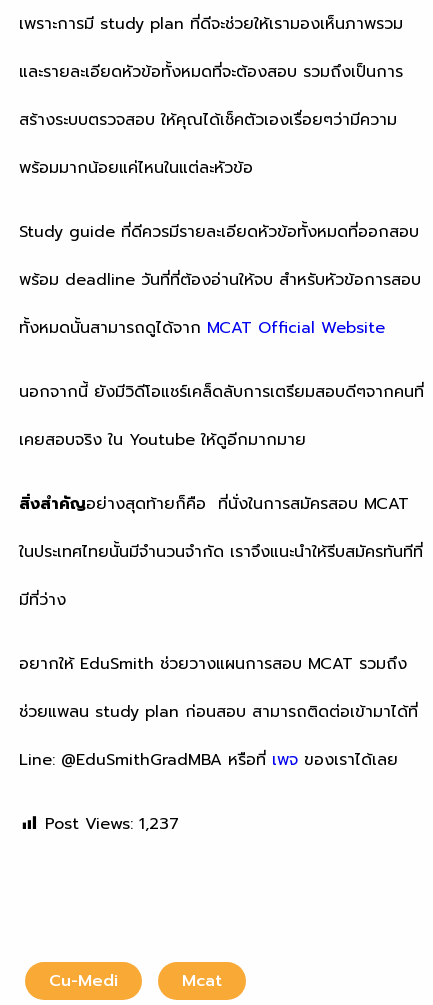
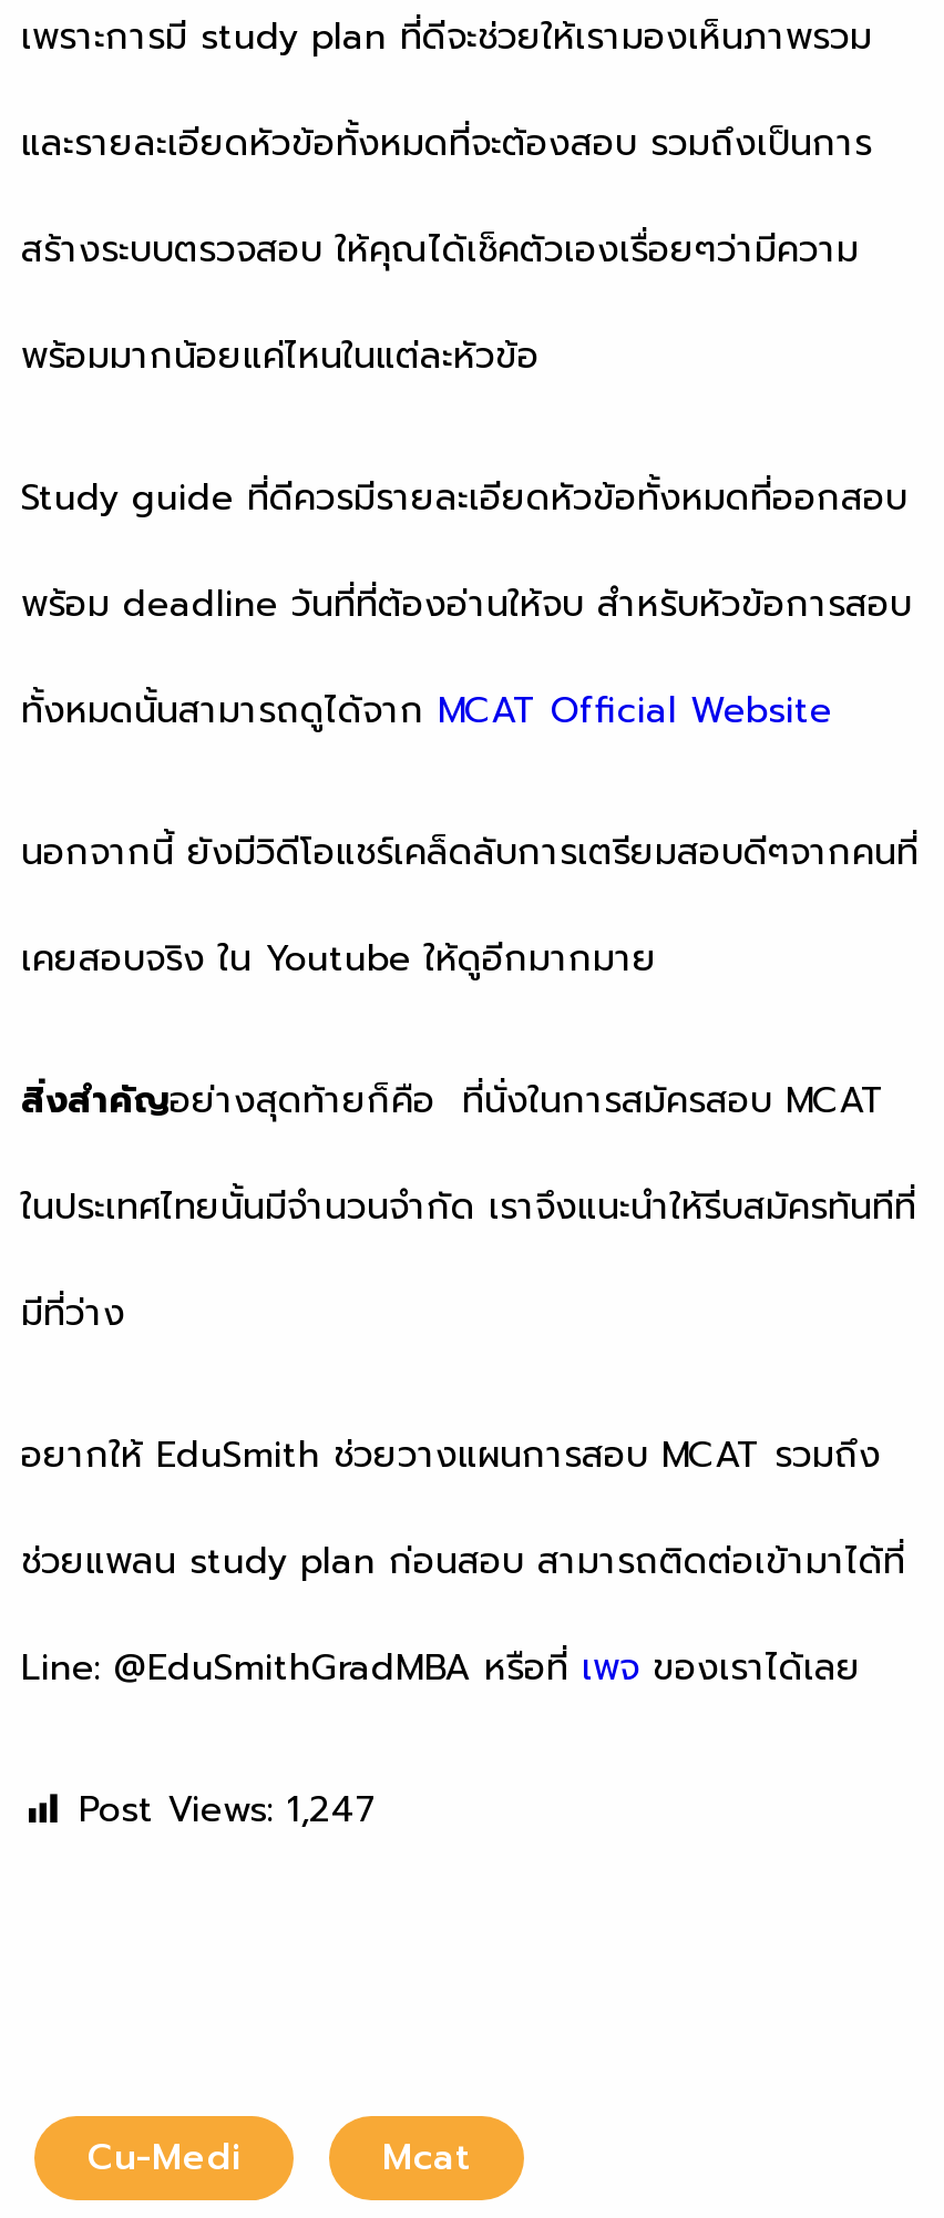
[45,812,179,836] Post Views: 1,237 -> [79,1784,378,1837] Post Views: 1,247

